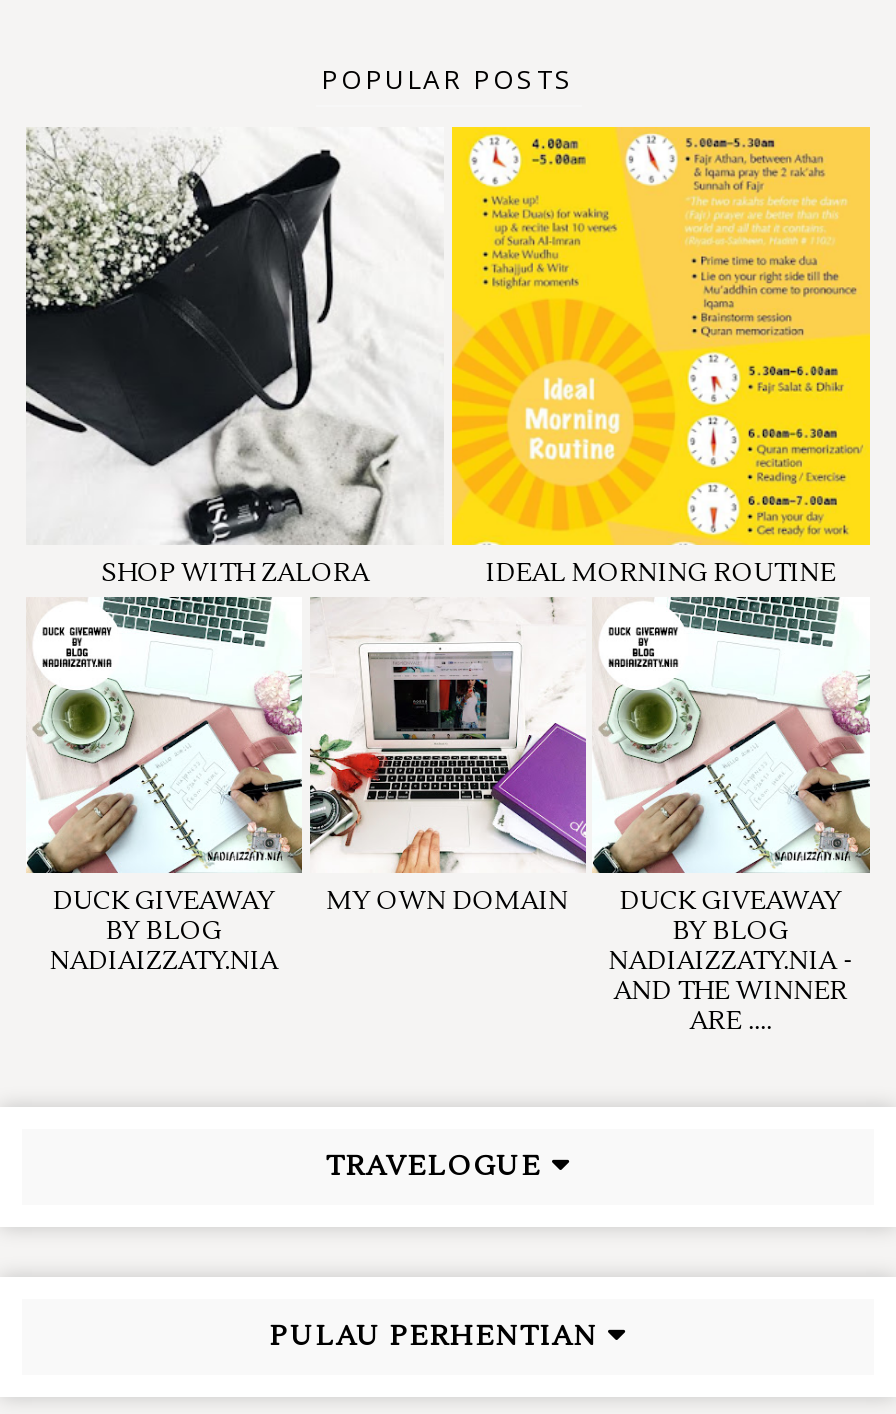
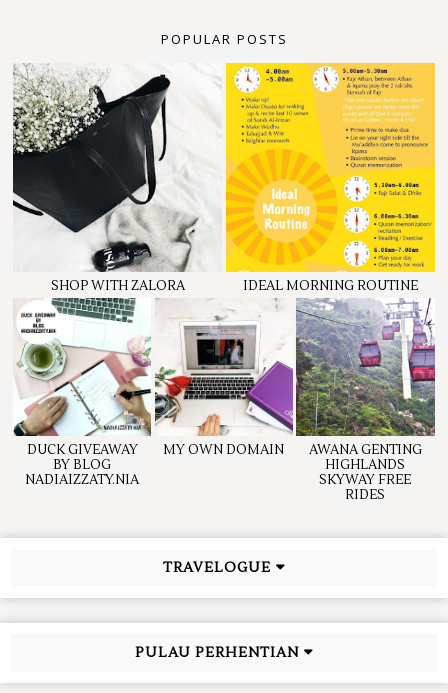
[592,595,872,1038] [image] | DUCK GIVEAWAY | BY BLOG | NADIAIZZATY.NIA - | AND THE WINNER | ARE .... -> [295,298,436,503] [image] | AWANA GENTING | HIGHLANDS | SKYWAY FREE | RIDES

